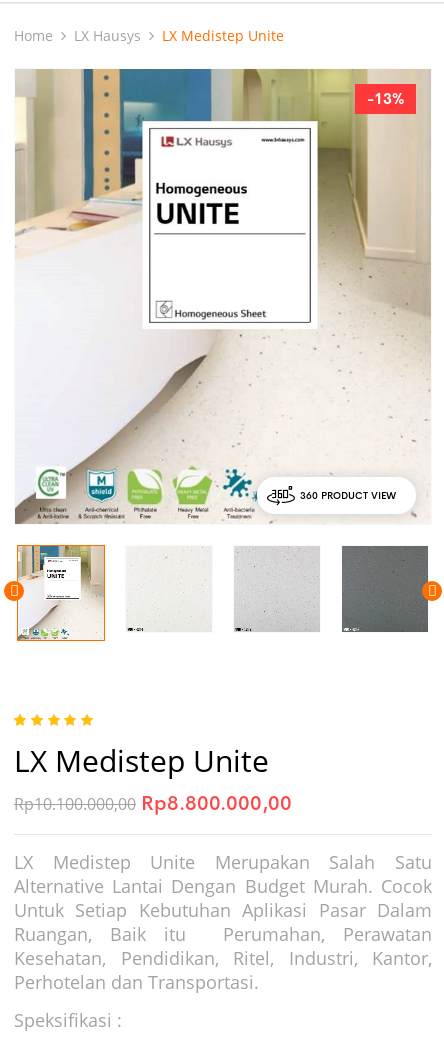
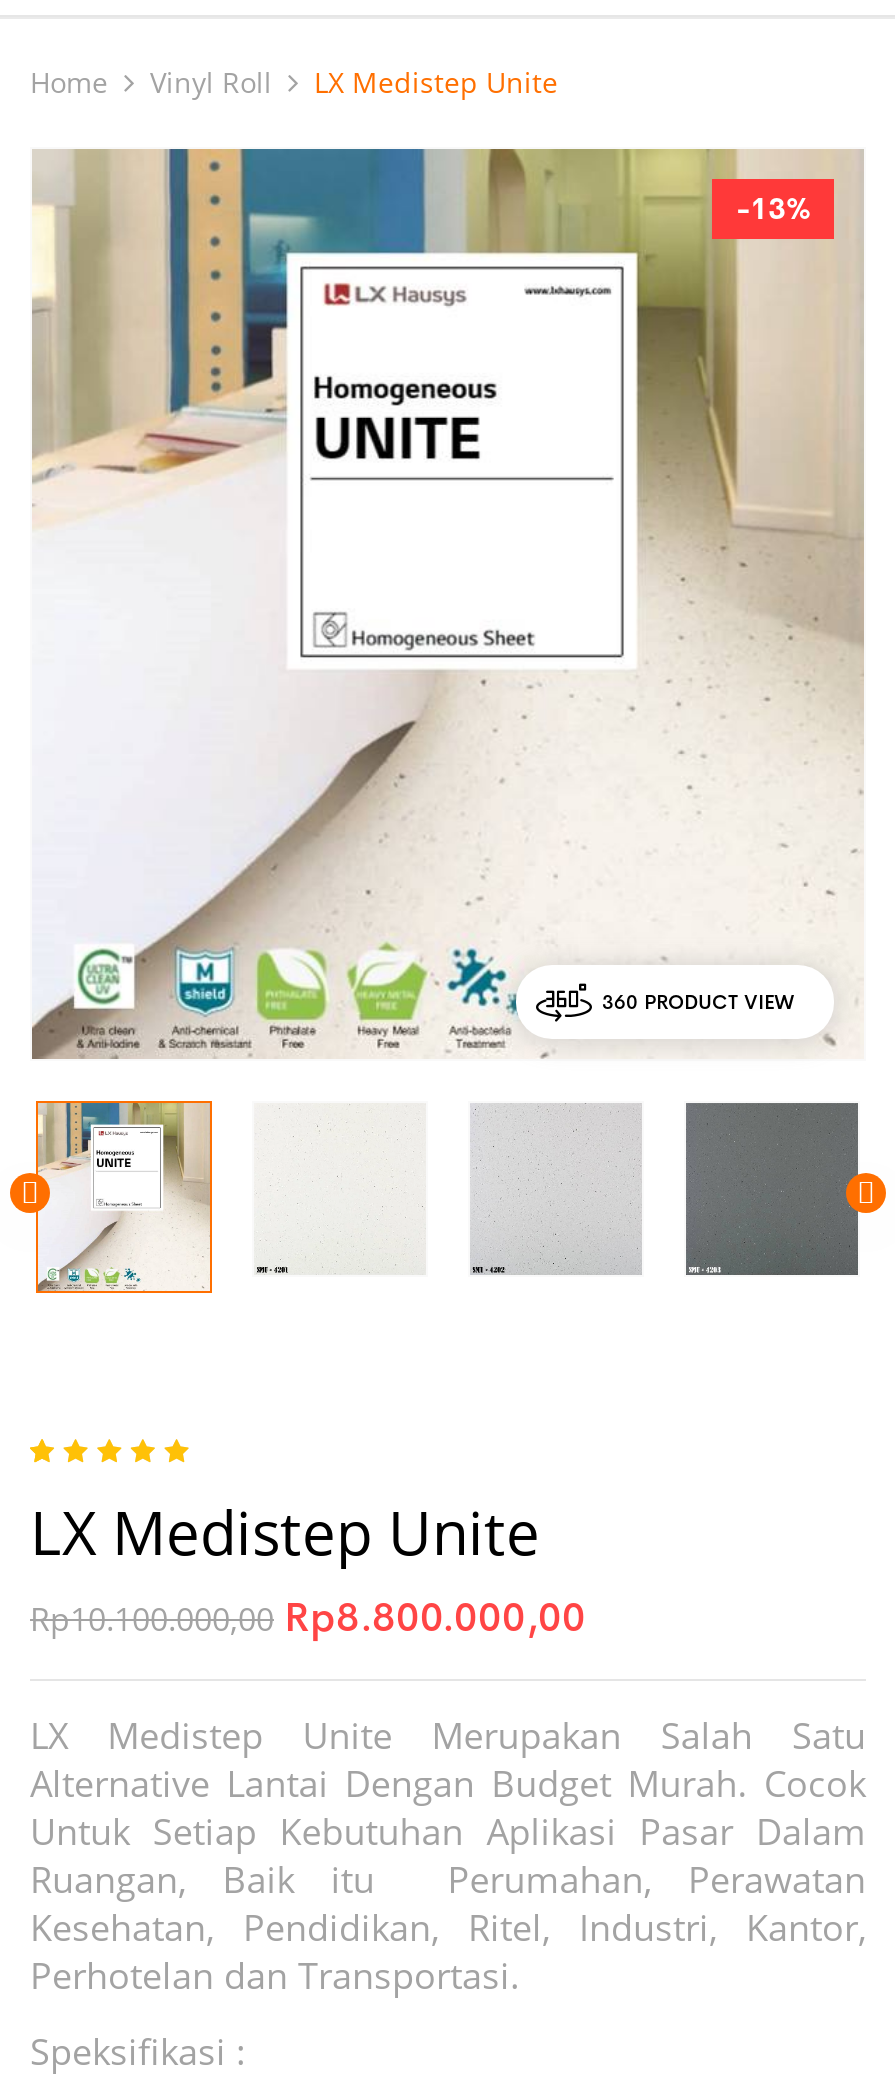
[74,26,141,45] LX Hausys -> [150,64,272,102] Vinyl Roll

